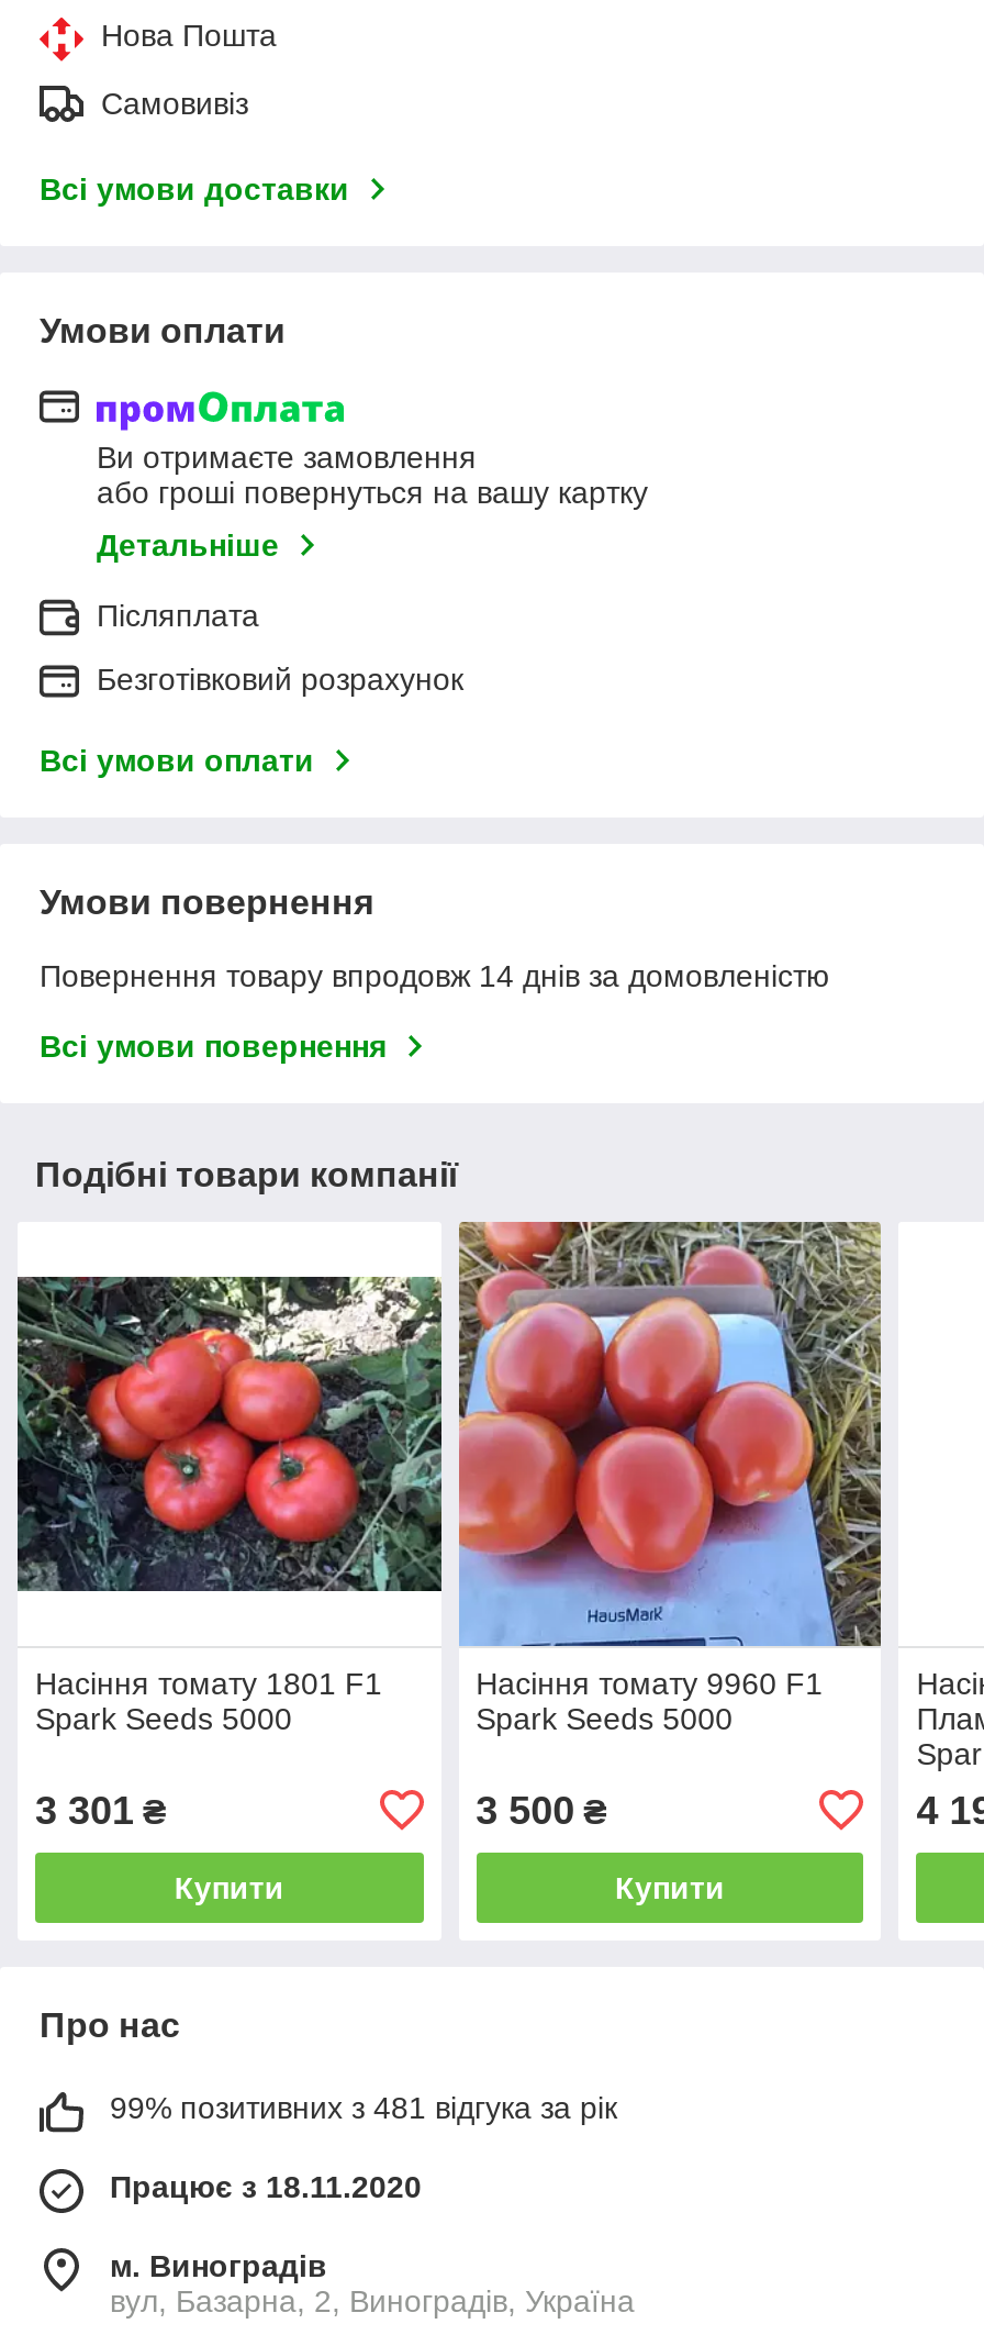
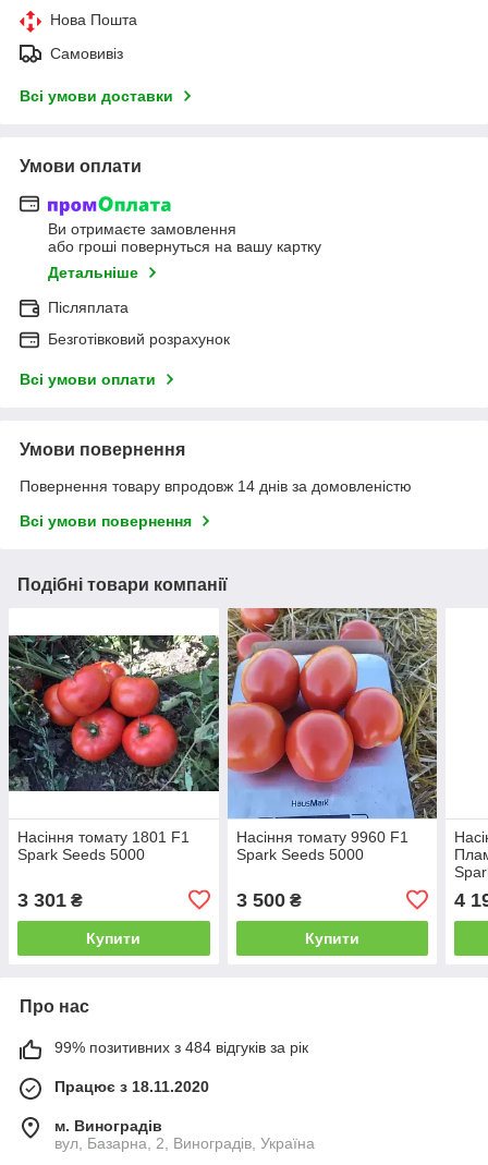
[110,2090,617,2125] 99% позитивних з 481 відгука за рік -> [54,1038,308,1056] 99% позитивних з 484 відгуків за рік

